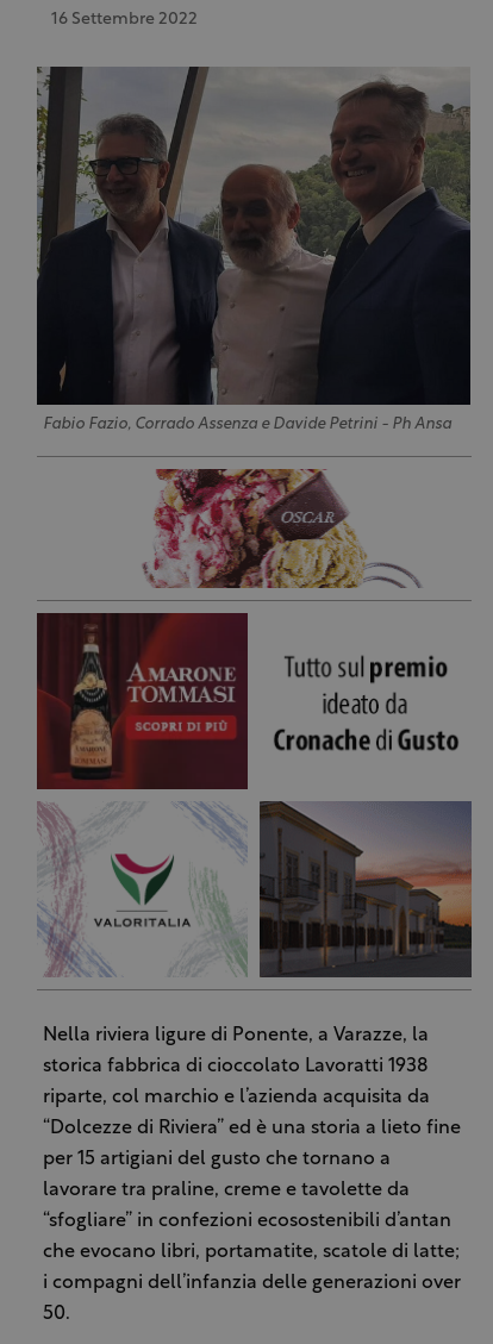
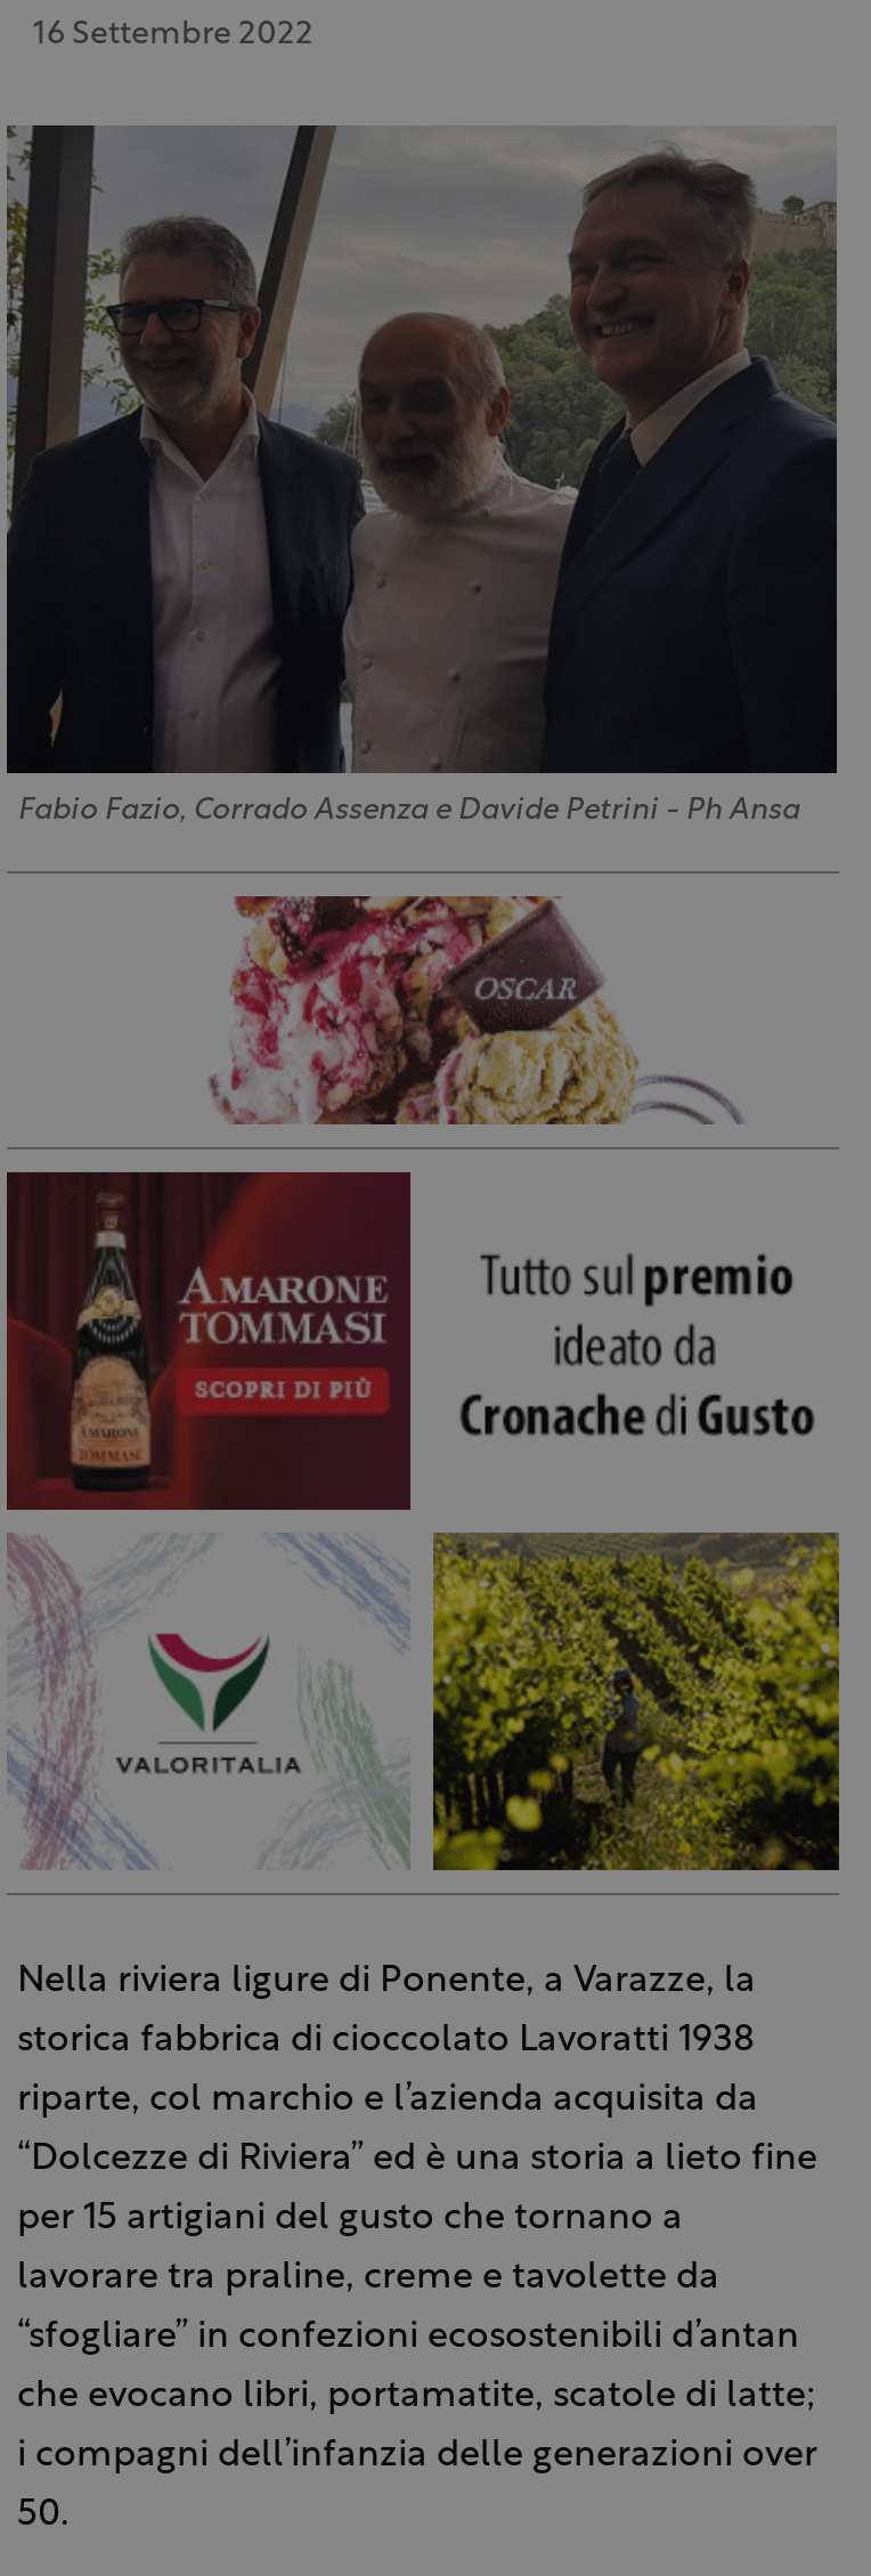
[258,800,473,979] [image] -> [431,1530,841,1872] [image]

